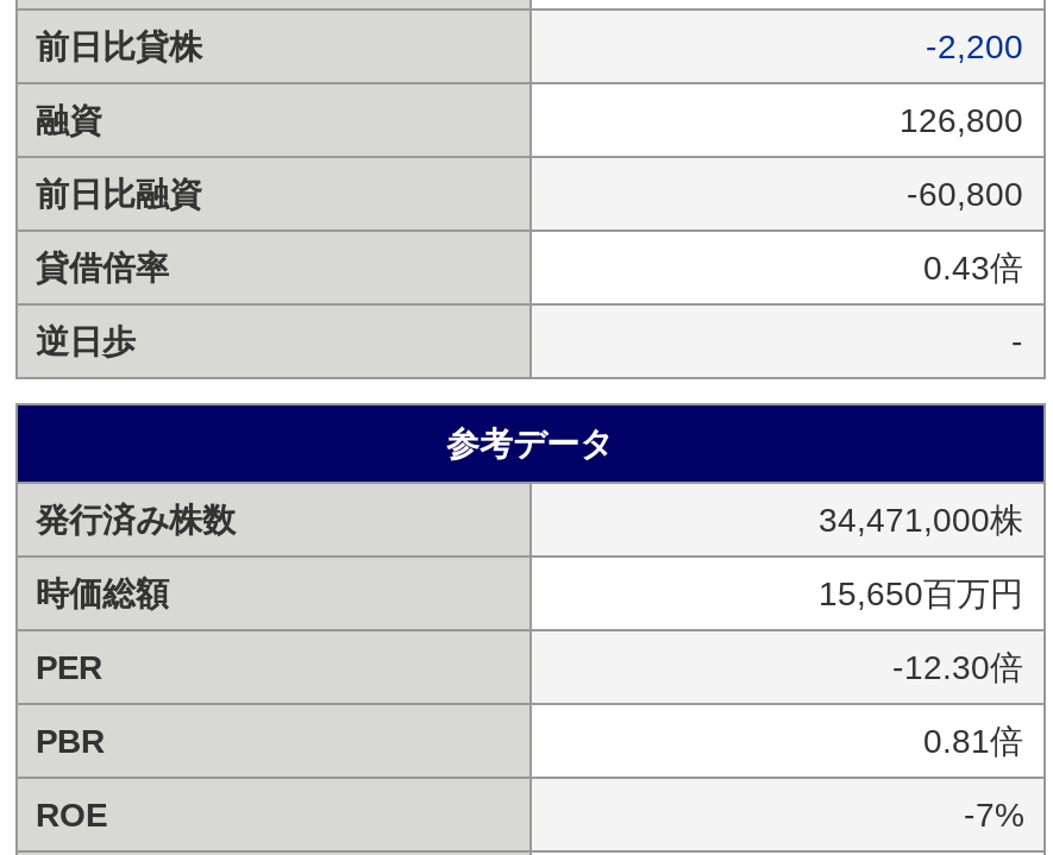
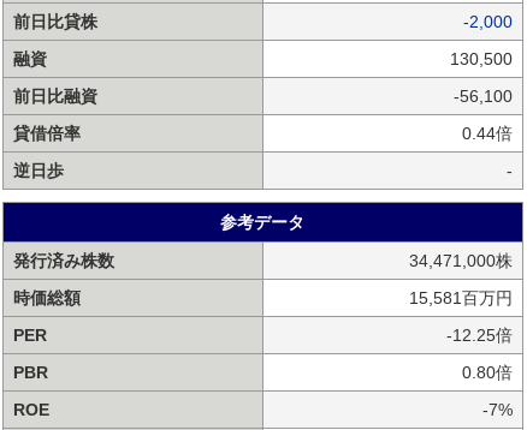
[926,27,1023,65] -2,200 -> [463,12,512,31] -2,000
[900,100,1023,138] 126,800 -> [449,49,512,68] 130,500
[907,174,1023,212] -60,800 -> [453,86,512,105] -56,100
[923,248,1023,286] 0.43倍 -> [461,123,512,143] 0.44倍
[819,574,1023,612] 15,650百万円 -> [408,288,512,307] 15,581百万円
[892,647,1023,685] -12.30倍 -> [446,325,512,344] -12.25倍
[923,721,1023,759] 0.81倍 -> [461,362,512,382] 0.80倍

